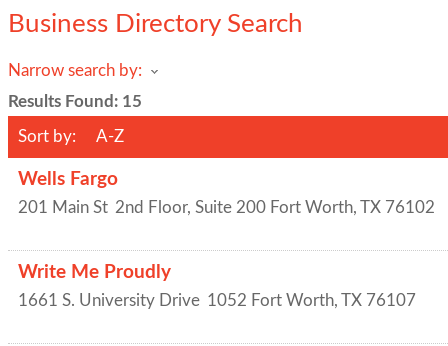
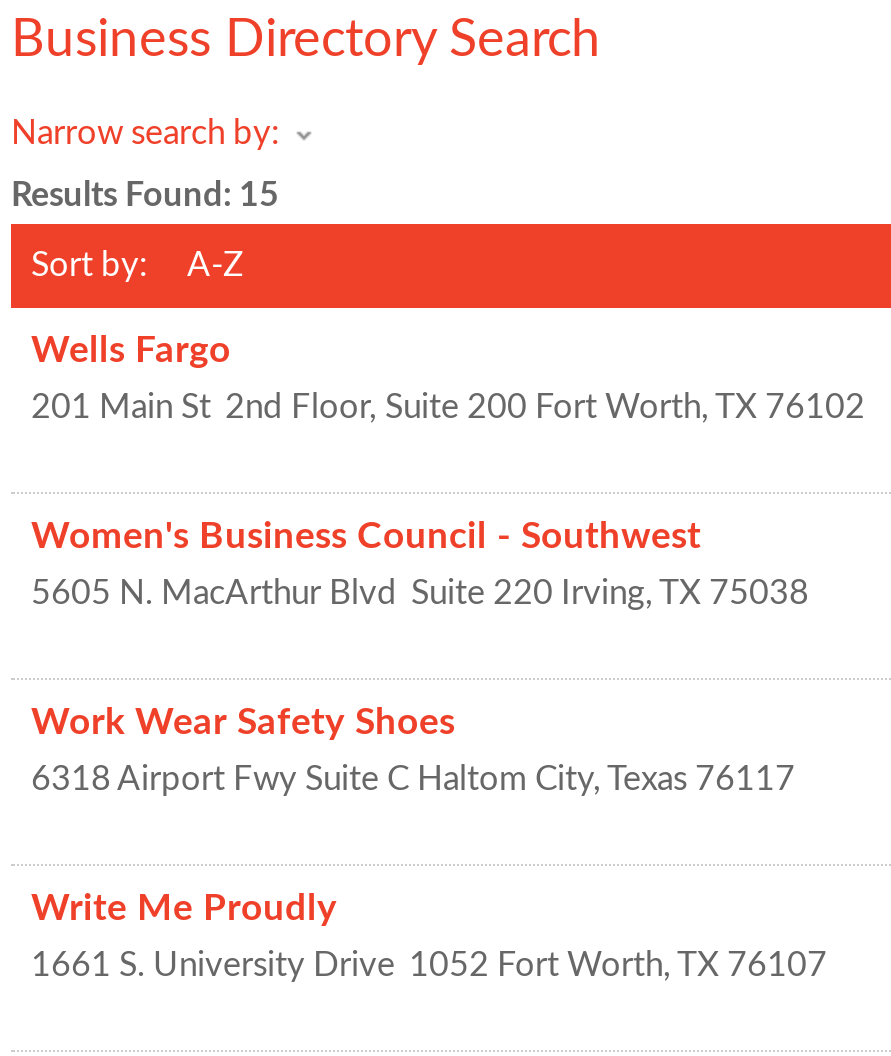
none -> [31,518,809,796] Women's Business Council - Southwest | 5605 N. MacArthur Blvd Suite 220 Irving, TX 75038 | Work Wear Safety Shoes | 6318 Airport Fwy Suite C Haltom City, Texas 76117

